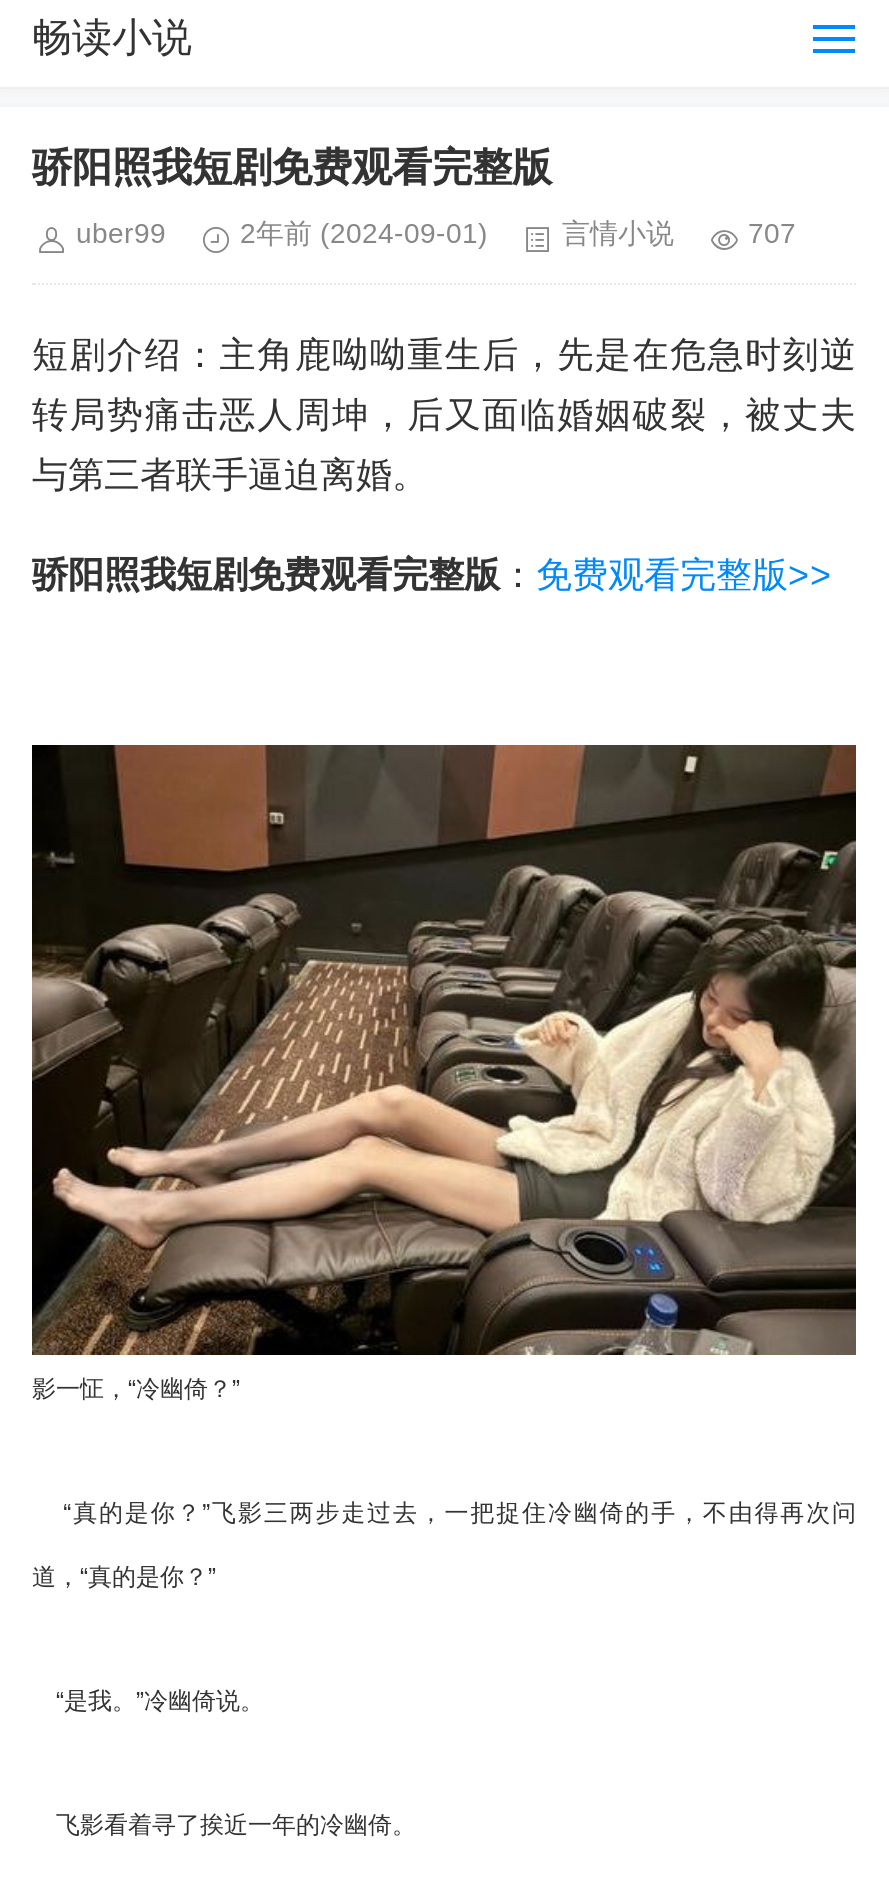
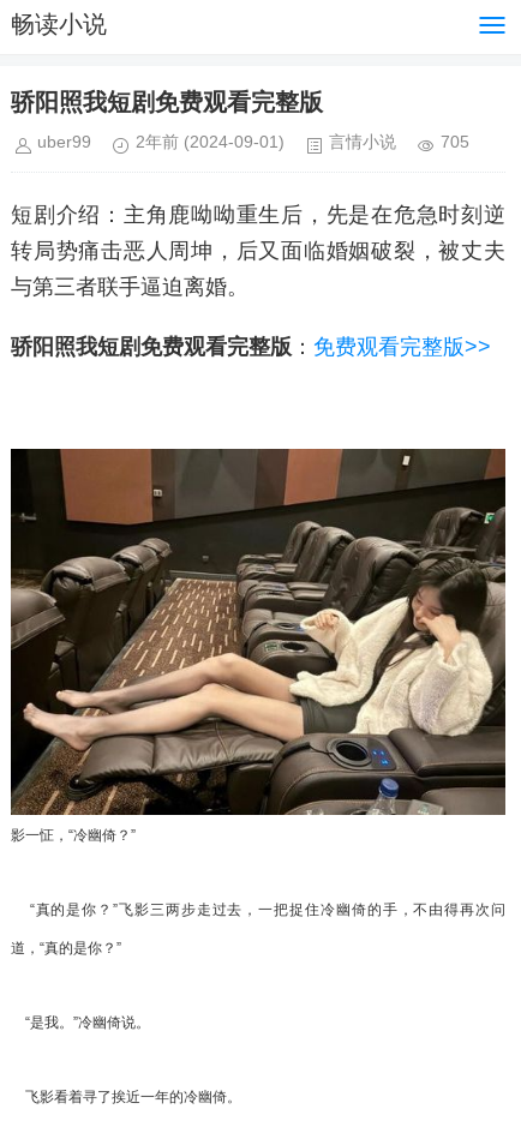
[748,217,796,249] 707 -> [441,132,469,151] 705

